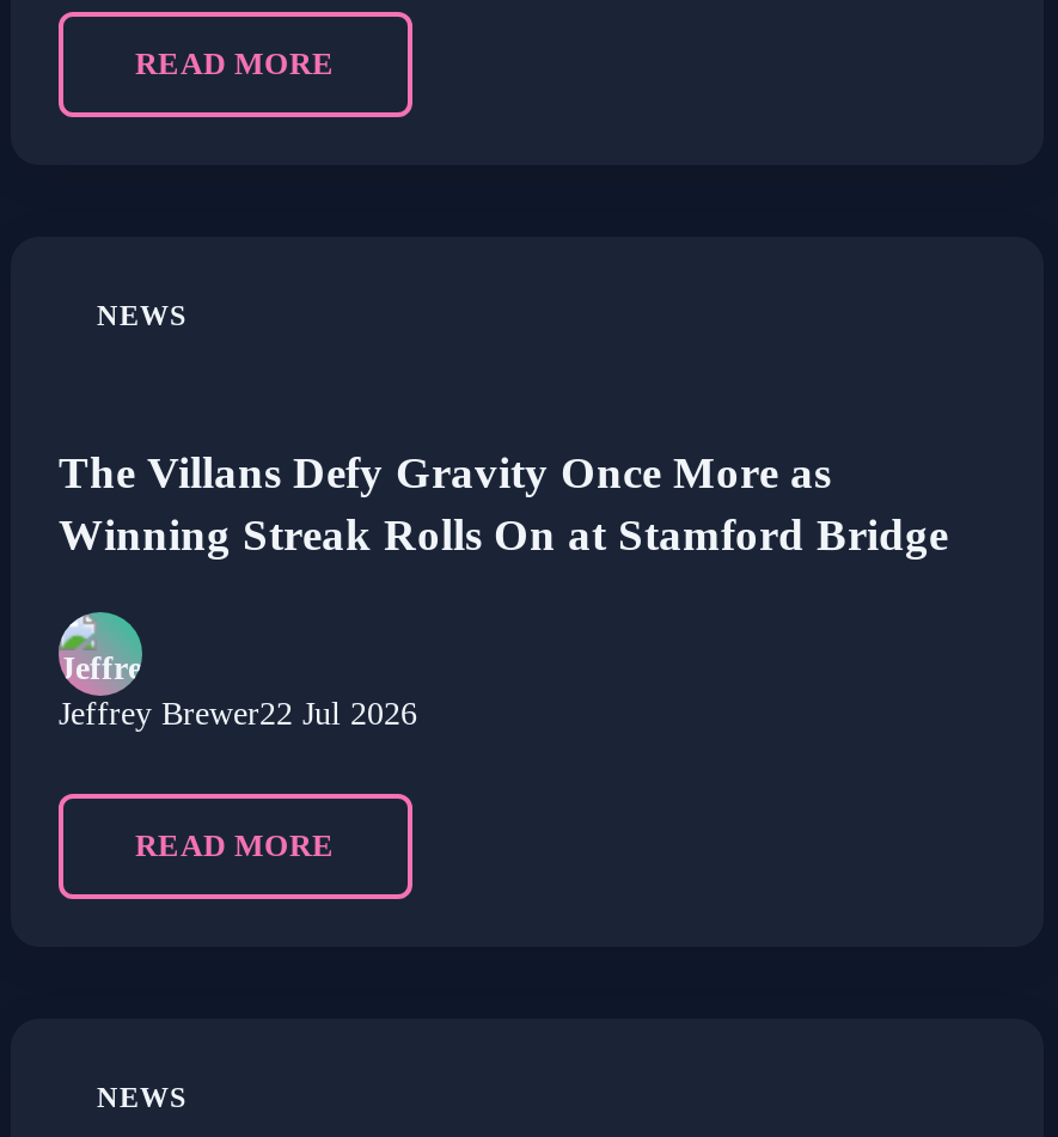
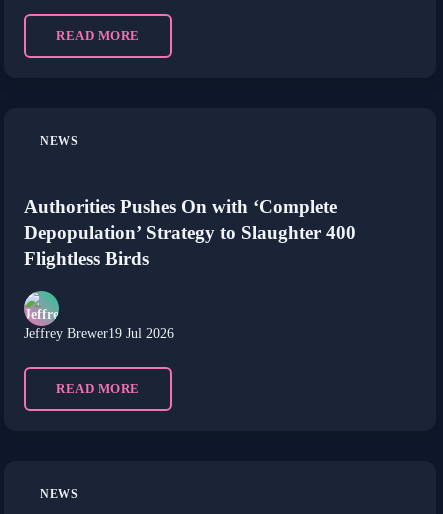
[59,447,948,560] The Villans Defy Gravity Once More as | Winning Streak Rolls On at Stamford Bridge -> [24,196,356,269] Authorities Pushes On with ‘Complete | Depopulation’ Strategy to Slaughter 400 | Flightless Birds
[59,696,417,731] Jeffrey Brewer22 Jul 2026 -> [24,326,174,341] Jeffrey Brewer19 Jul 2026

